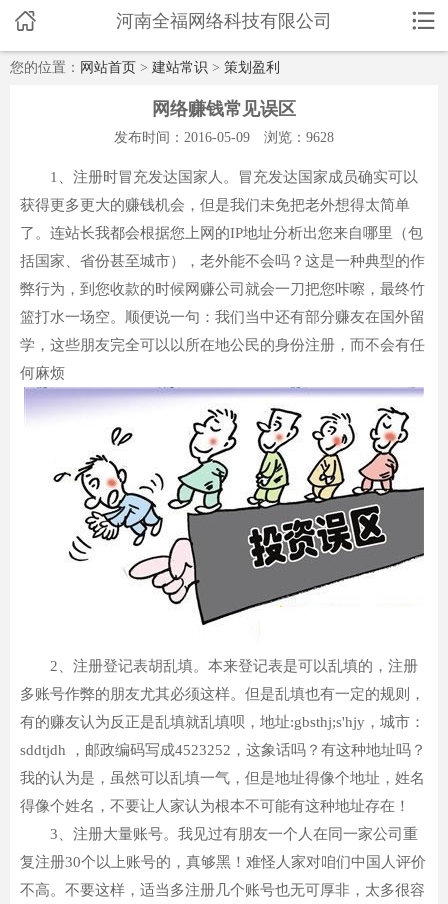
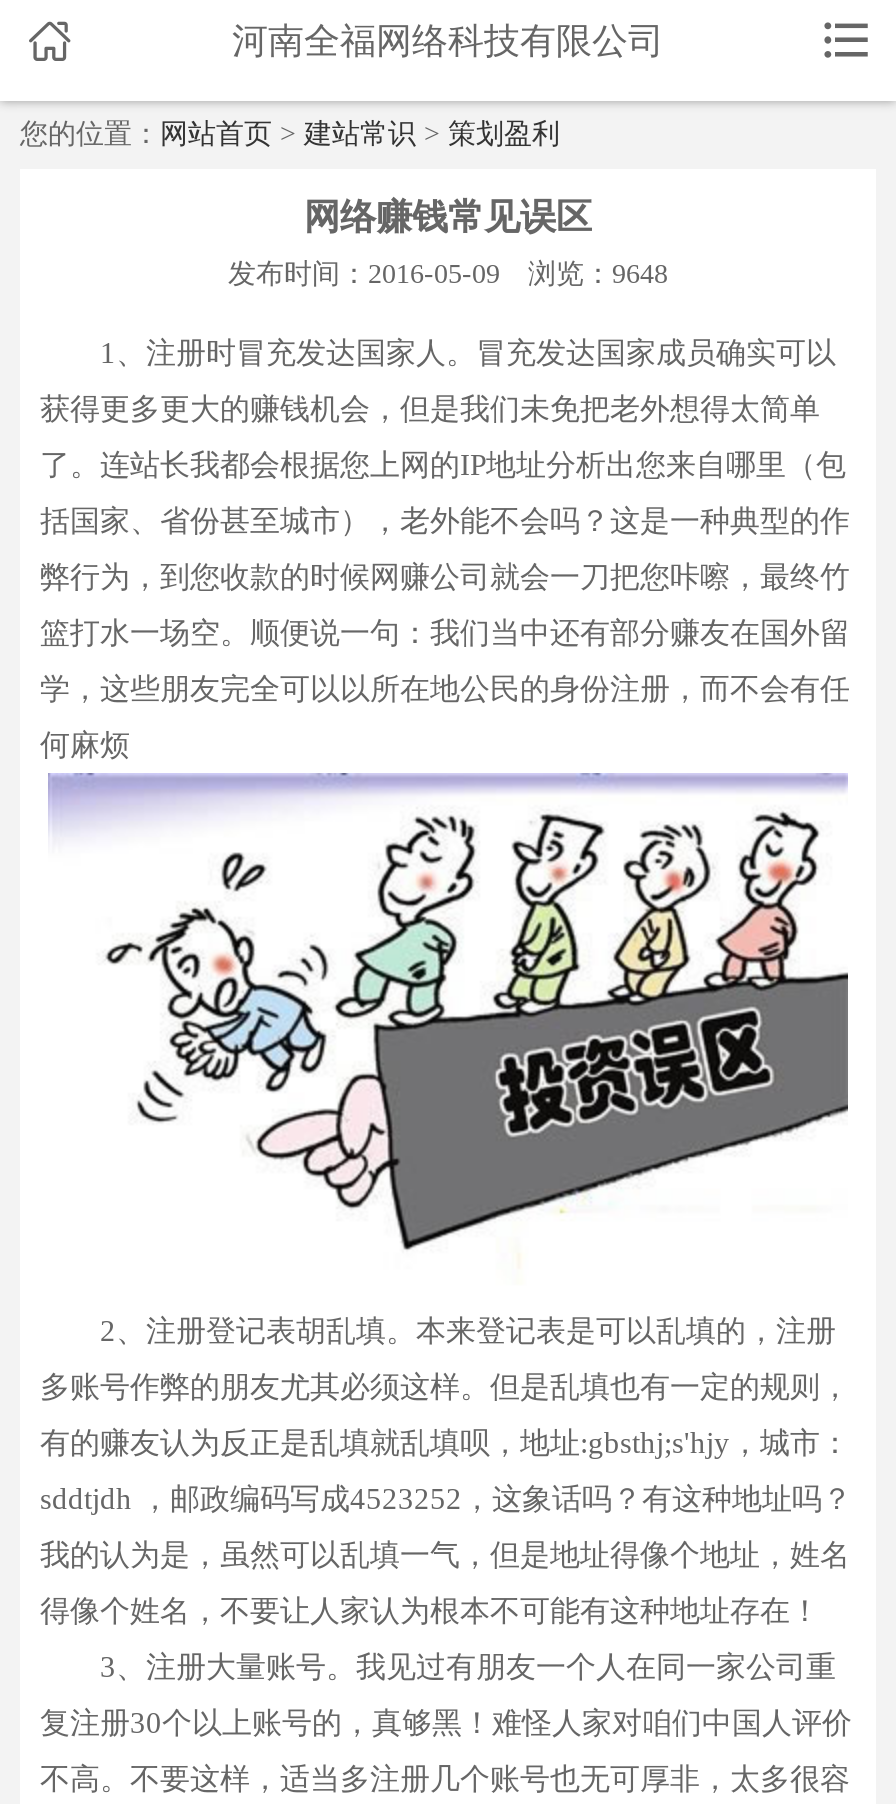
[114,130,334,145] 发布时间：2016-05-09 浏览：9628 -> [228,259,668,289] 发布时间：2016-05-09 浏览：9648

